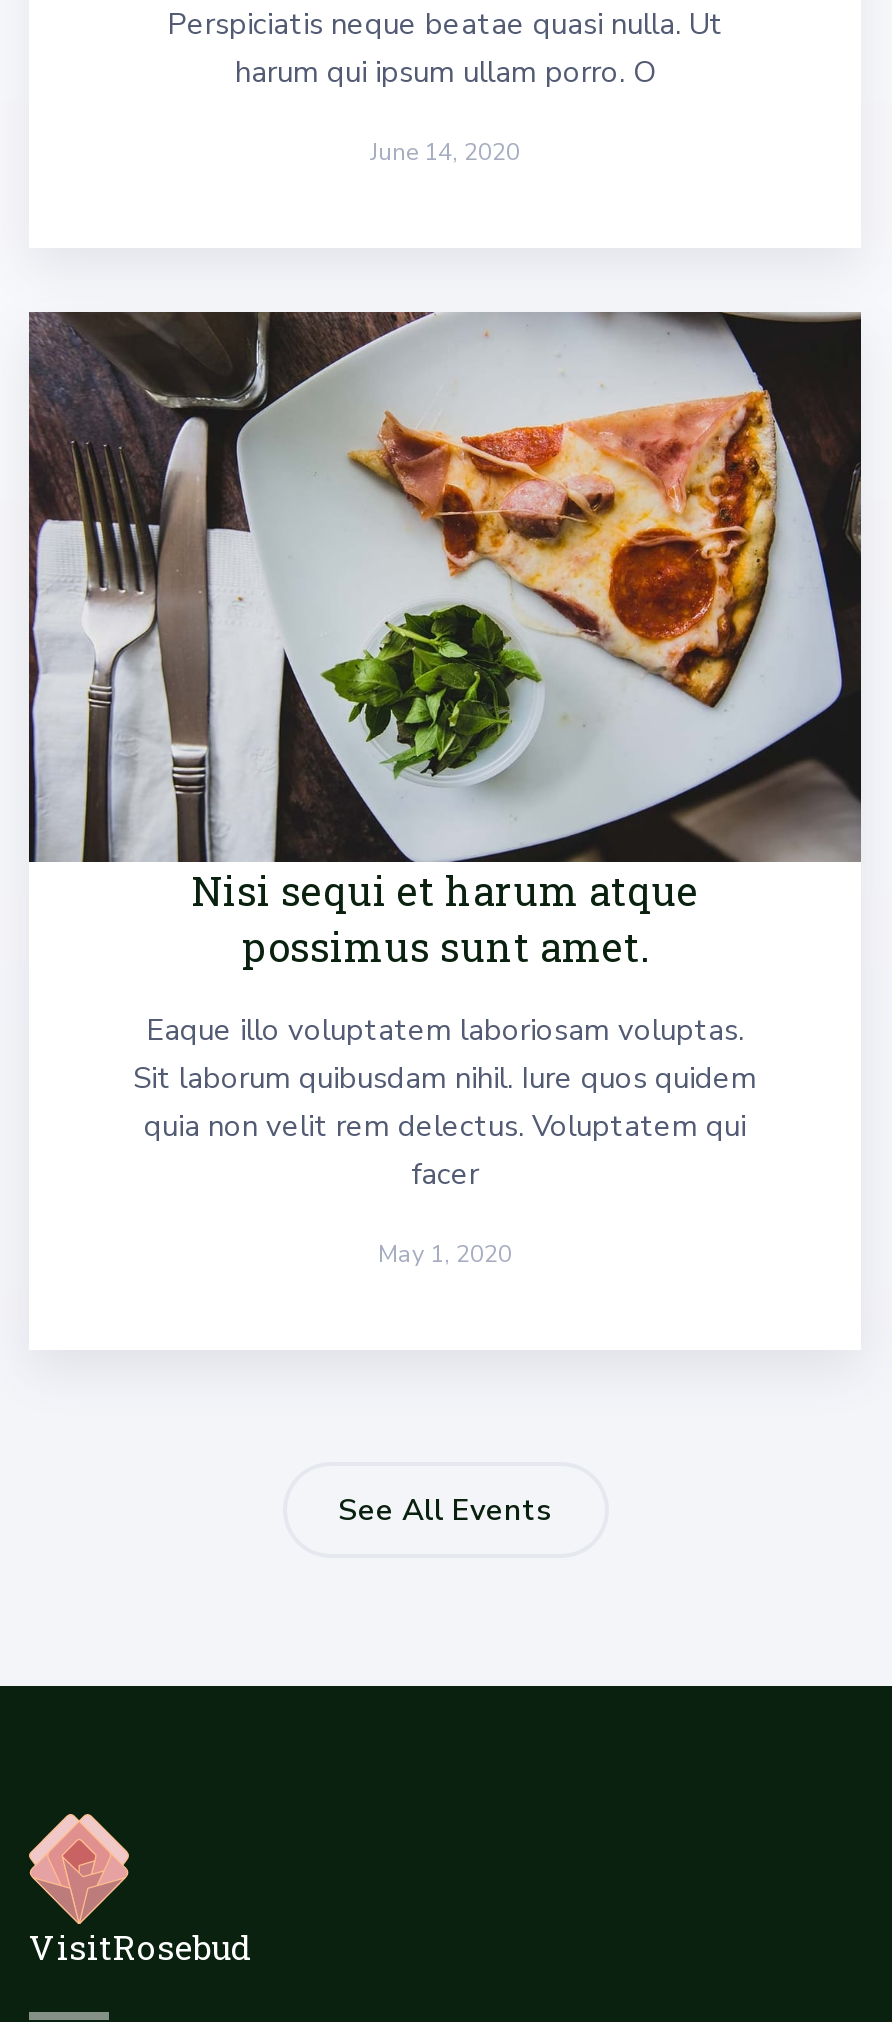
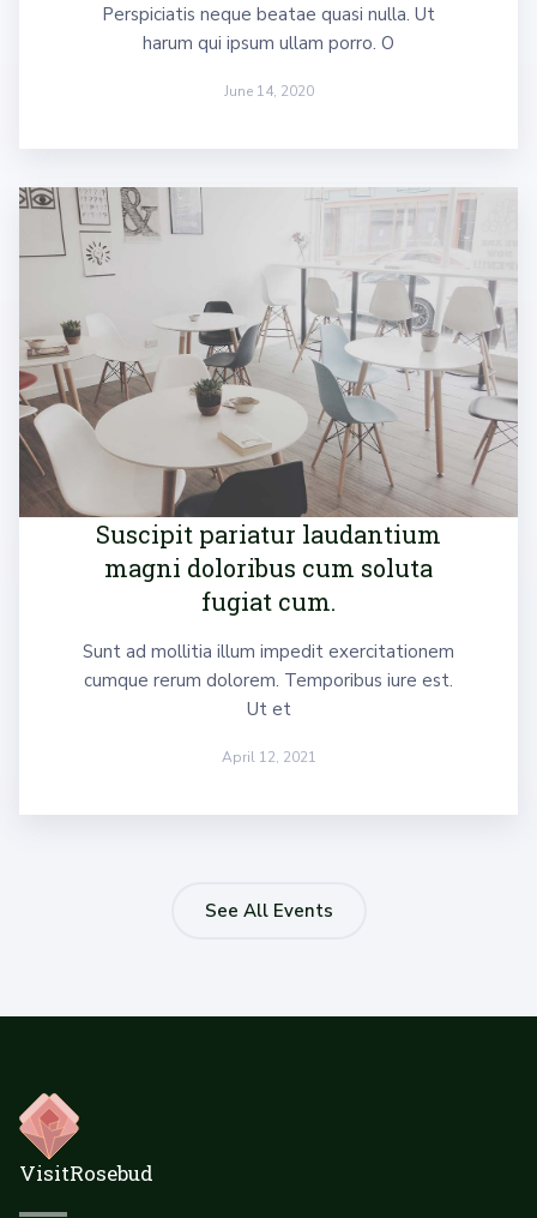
[27,310,863,972] [image] | Nisi sequi et harum atque | possimus sunt amet. -> [19,187,518,617] [image] | Suscipit pariatur laudantium | magni doloribus cum soluta | fugiat cum.
[133,1010,757,1194] Eaque illo voluptatem laboriosam voluptas. | Sit laborum quibusdam nihil. Iure quos quidem | quia non velit rem delectus. Voluptatem qui | facer -> [83,640,454,721] Sunt ad mollitia illum impedit exercitationem | cumque rerum dolorem. Temporibus iure est. | Ut et
[378,1238,512,1270] May 1, 2020 -> [221,748,316,767] April 12, 2021

